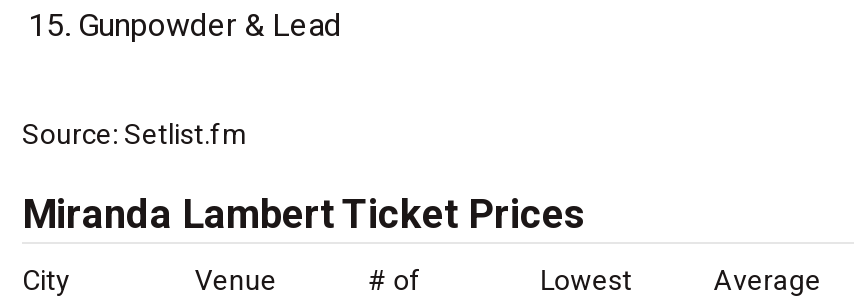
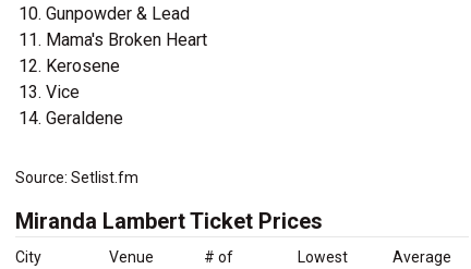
none -> [46,29,207,129] Mama's Broken Heart | Kerosene | Vice | Geraldene

